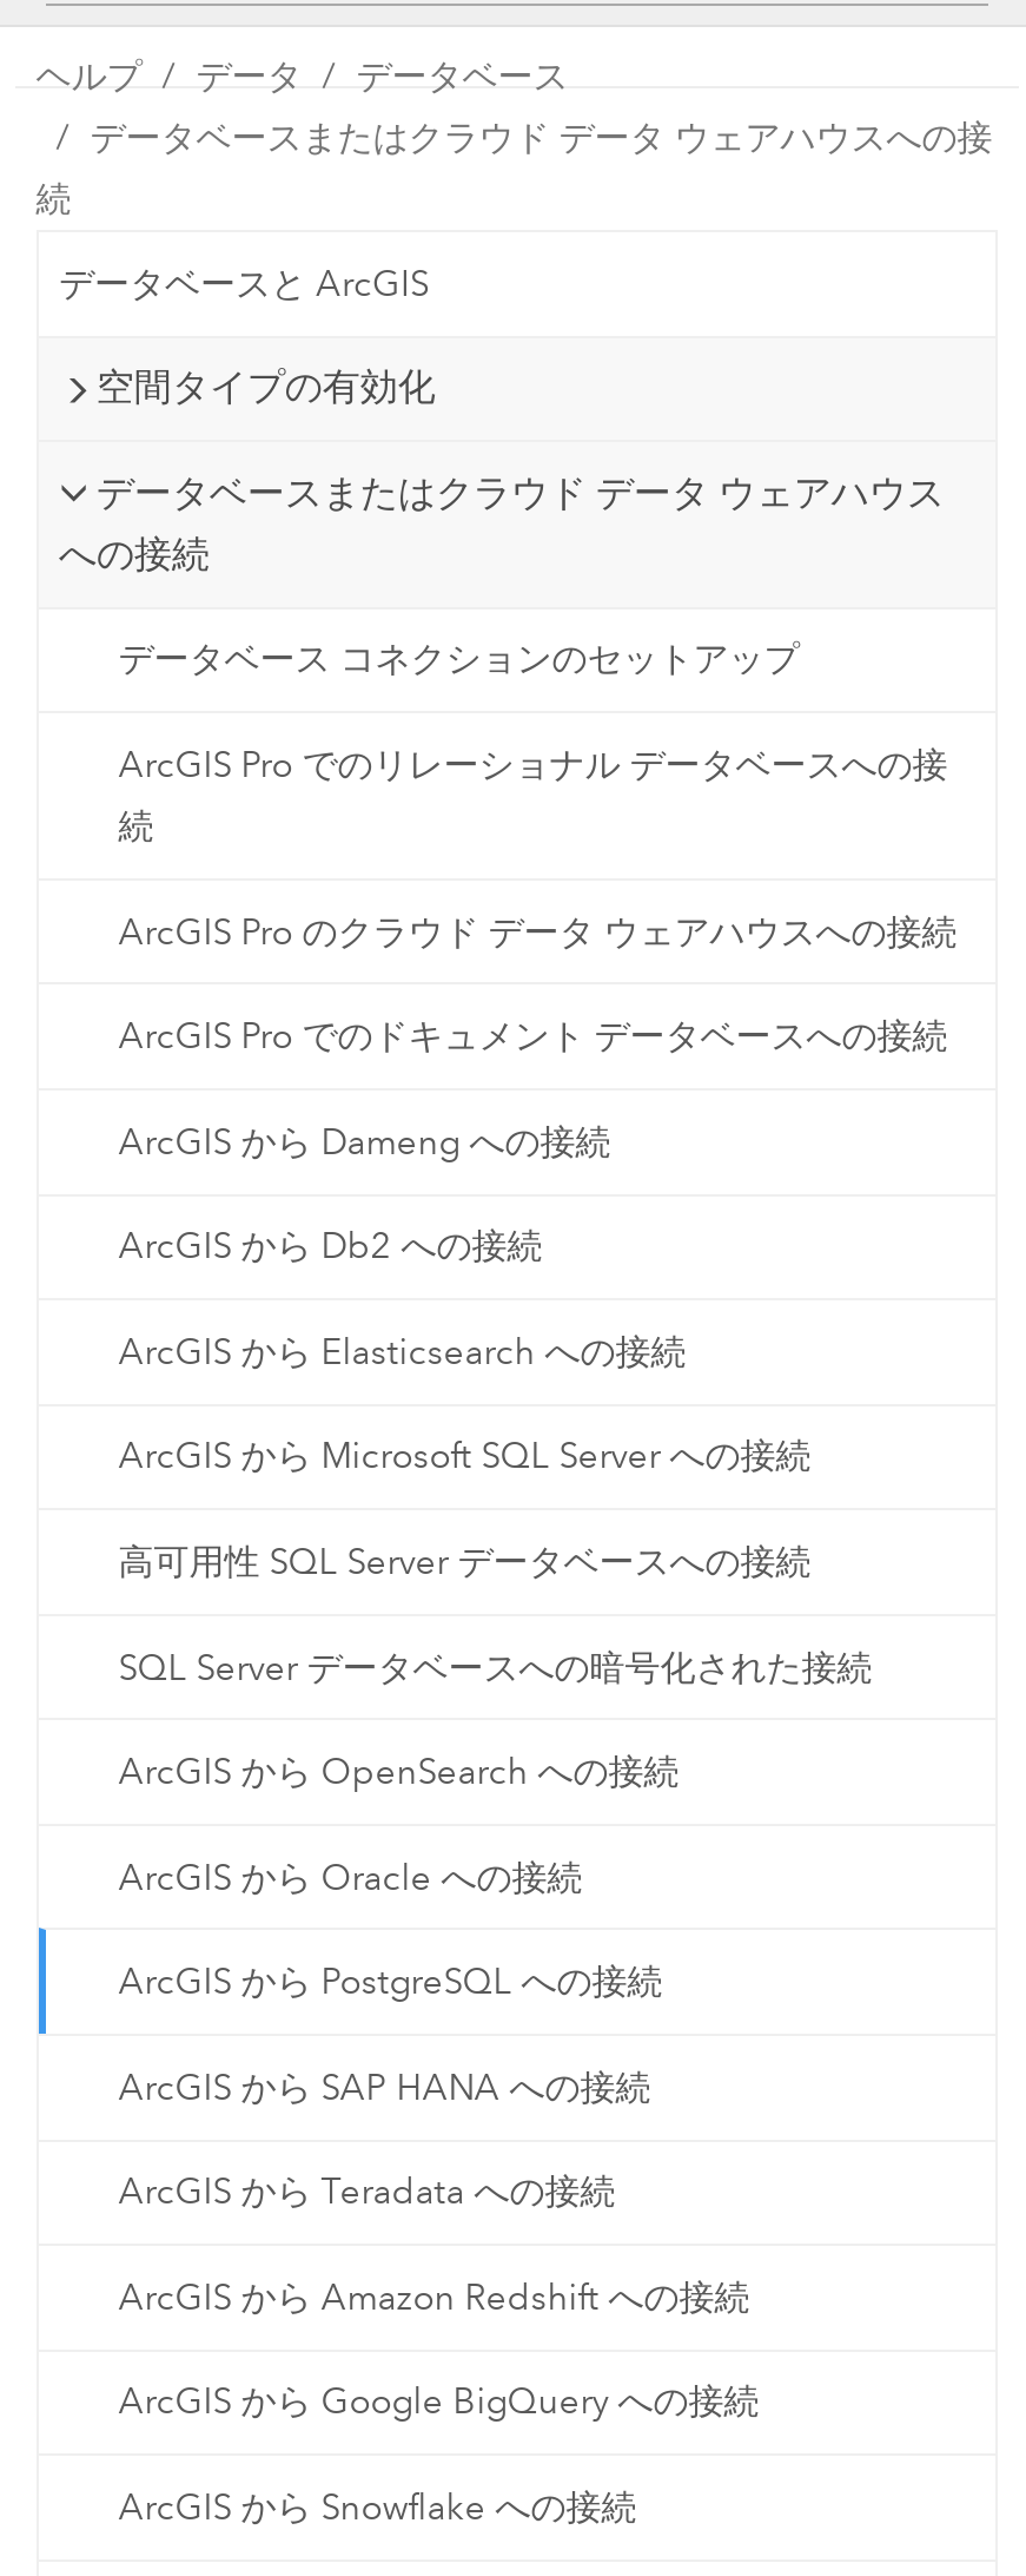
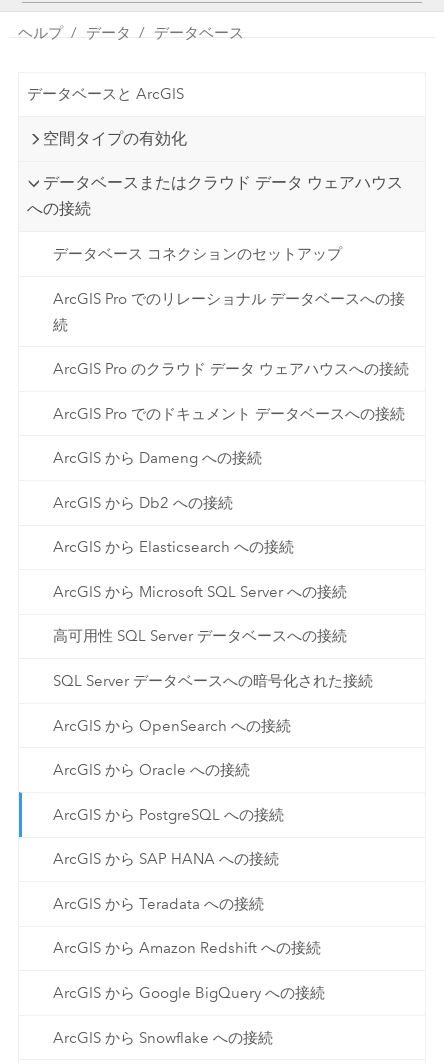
[36,117,992,220] データベースまたはクラウド データ ウェアハウスへの接 | 続 -> none

